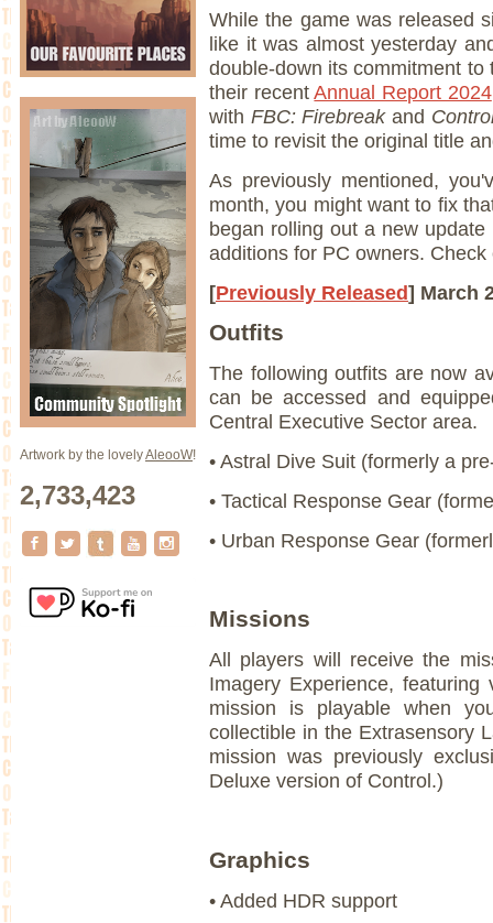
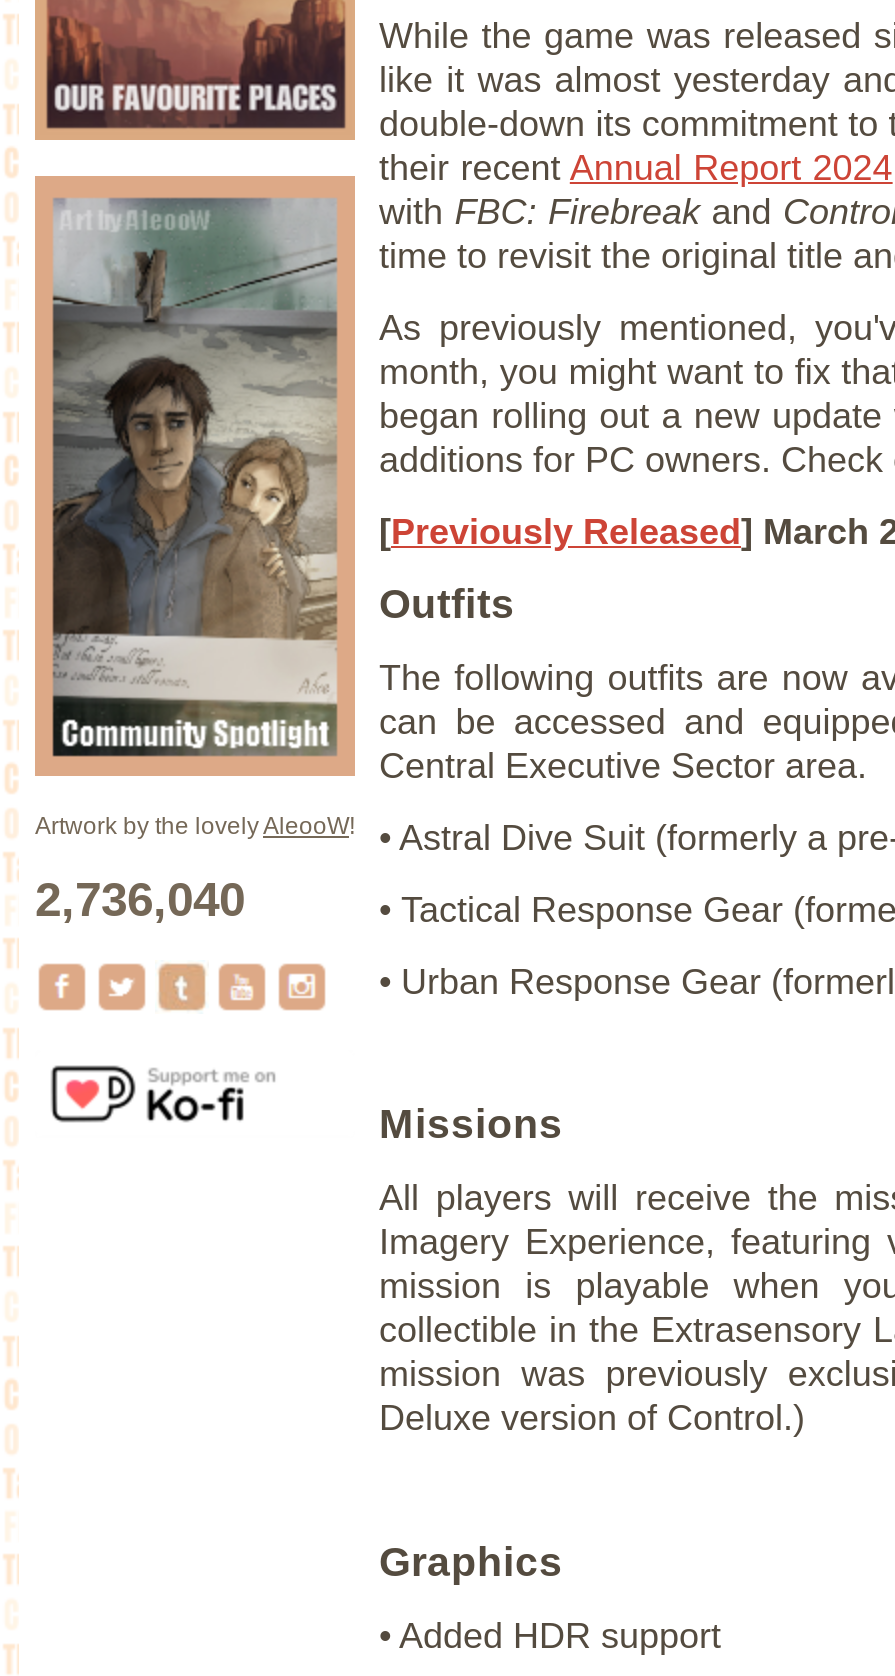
[20,480,135,510] 2,733,423 -> [35,872,245,926] 2,736,040

